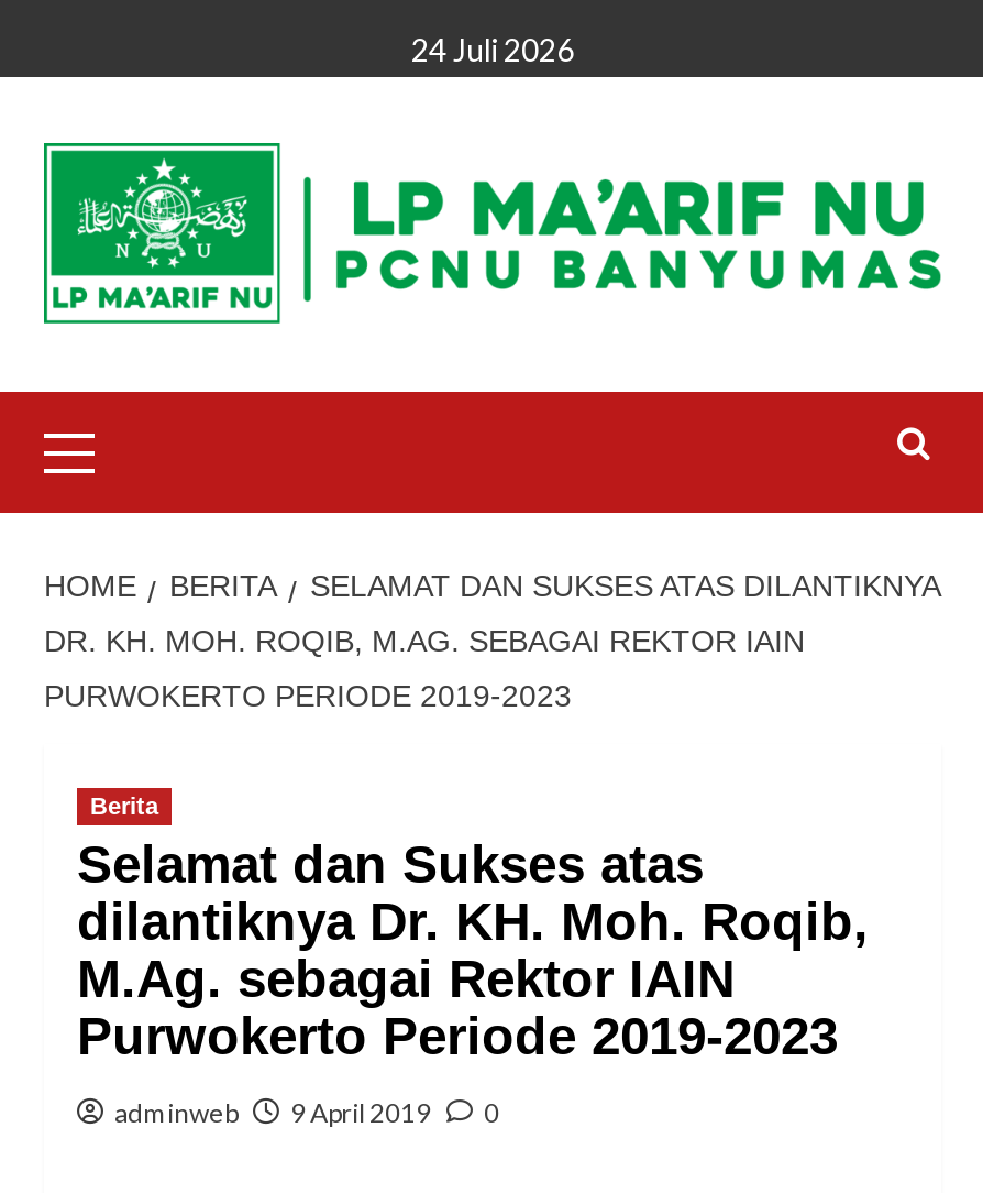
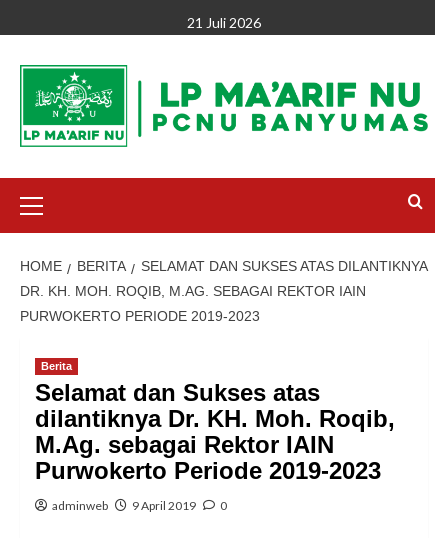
[411,31,574,68] 24 Juli 2026 -> [187,14,261,31] 21 Juli 2026

